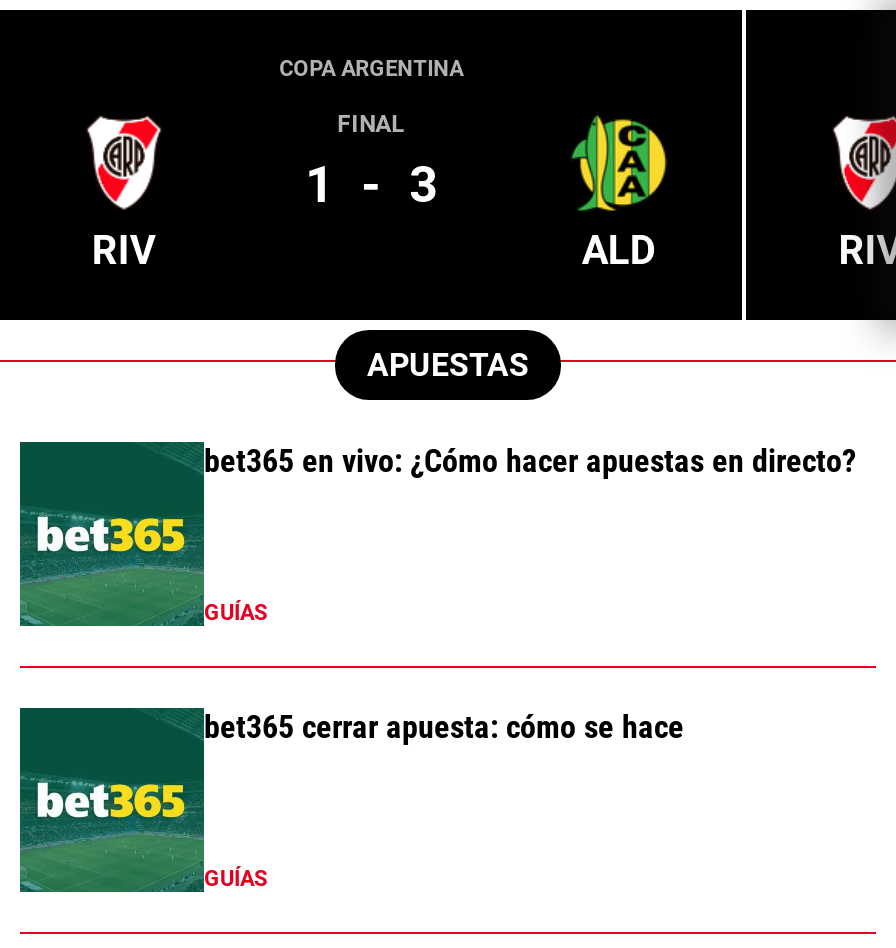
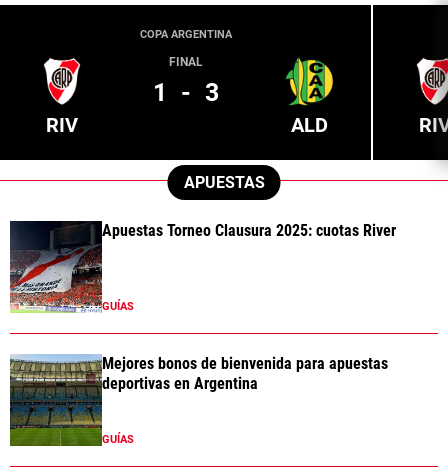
[18,442,856,628] [image] | bet365 en vivo: ¿Cómo hacer apuestas en directo? -> [9,221,396,314] [image] | Apuestas Torneo Clausura 2025: cuotas River
[18,706,684,892] [image] | bet365 cerrar apuesta: cómo se hace -> [9,354,388,446] [image] | Mejores bonos de bienvenida para apuestas | deportivas en Argentina

